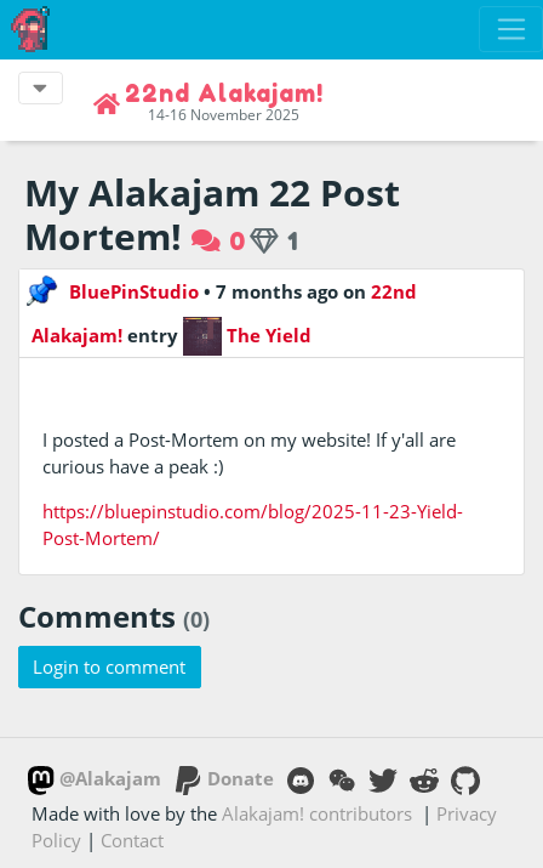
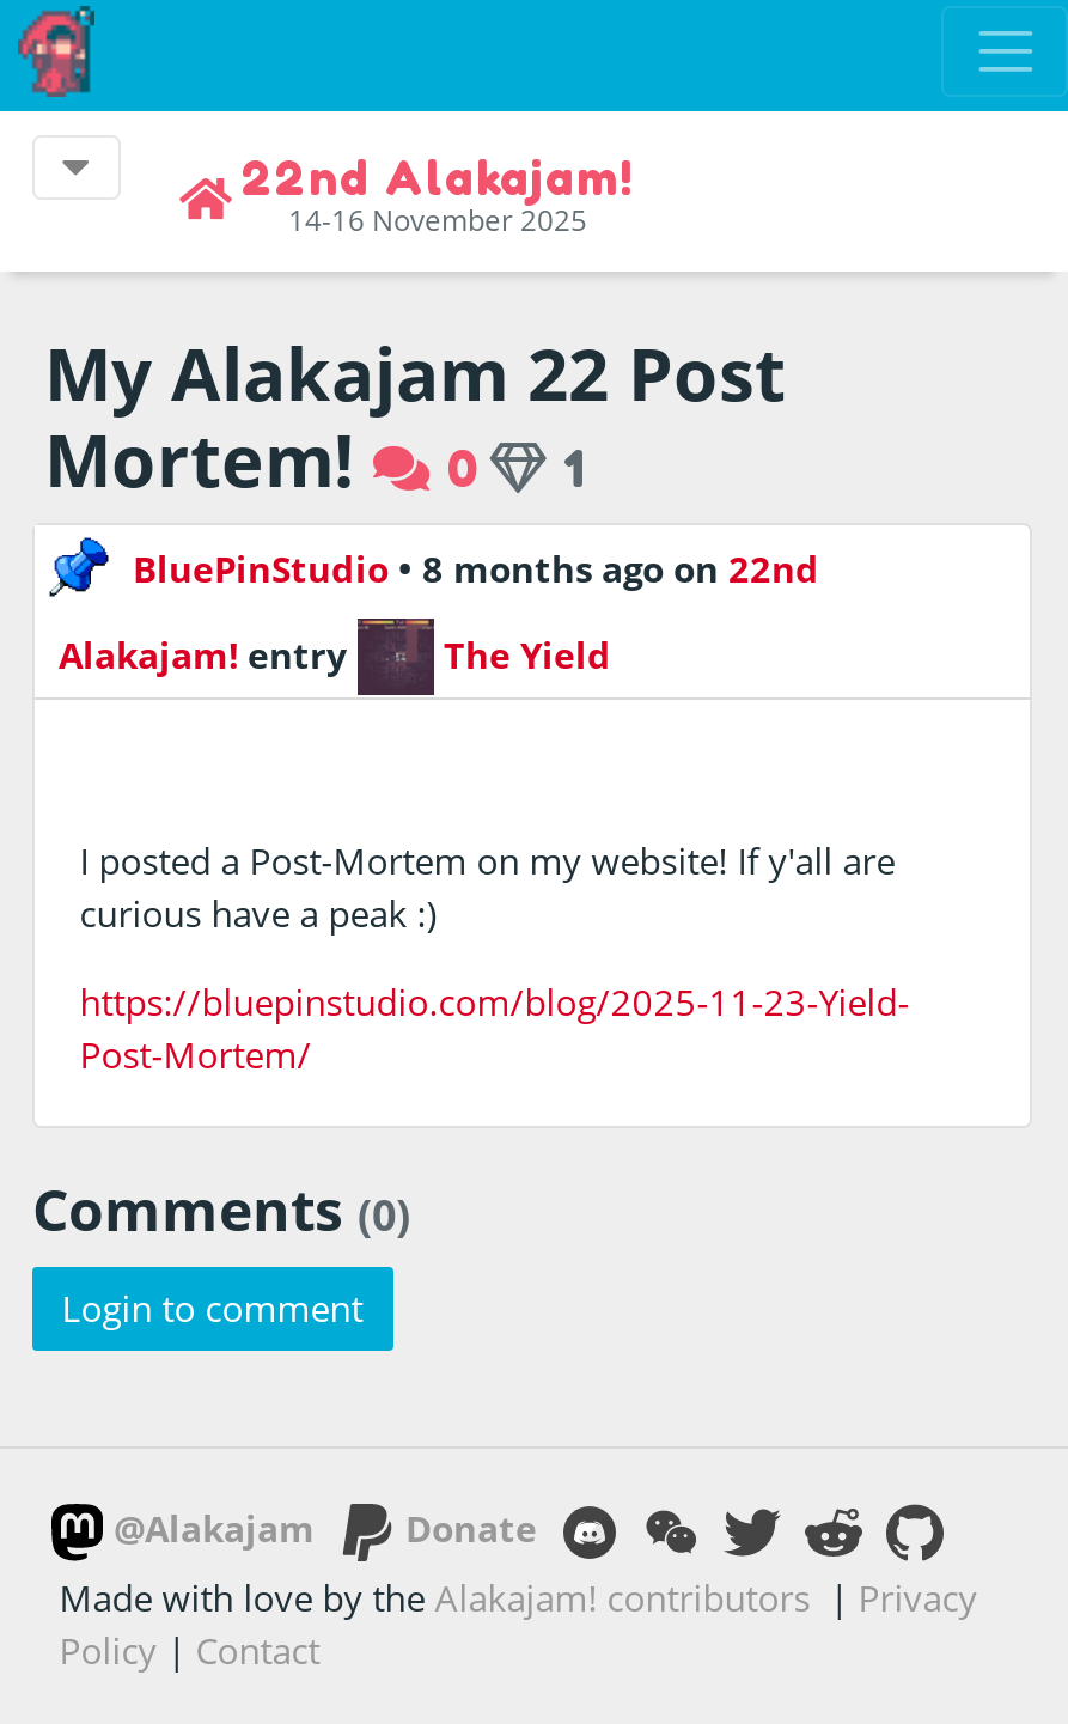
[69,279,417,303] BluePinStudio • 7 months ago on 22nd -> [133,544,819,592] BluePinStudio • 8 months ago on 22nd

